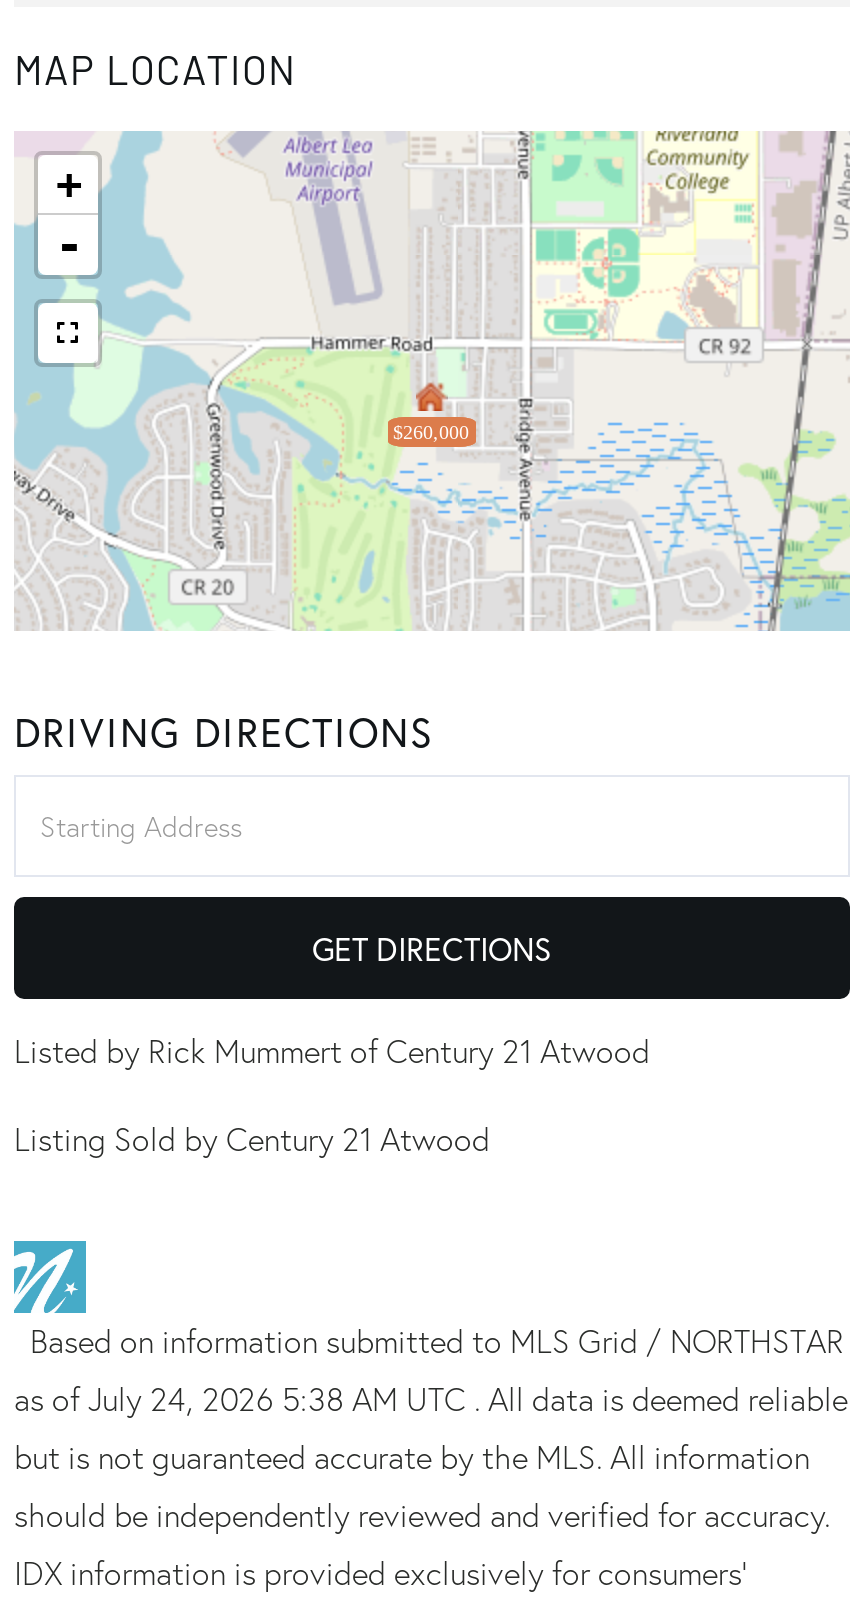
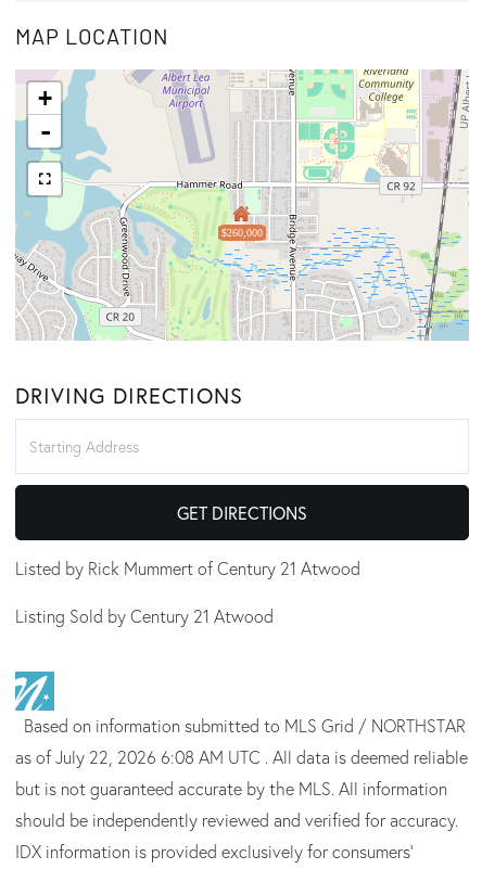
[14,1380,848,1420] as of July 24, 2026 5:38 AM UTC . All data is deemed reliable -> [15,747,468,768] as of July 22, 2026 6:08 AM UTC . All data is deemed reliable

